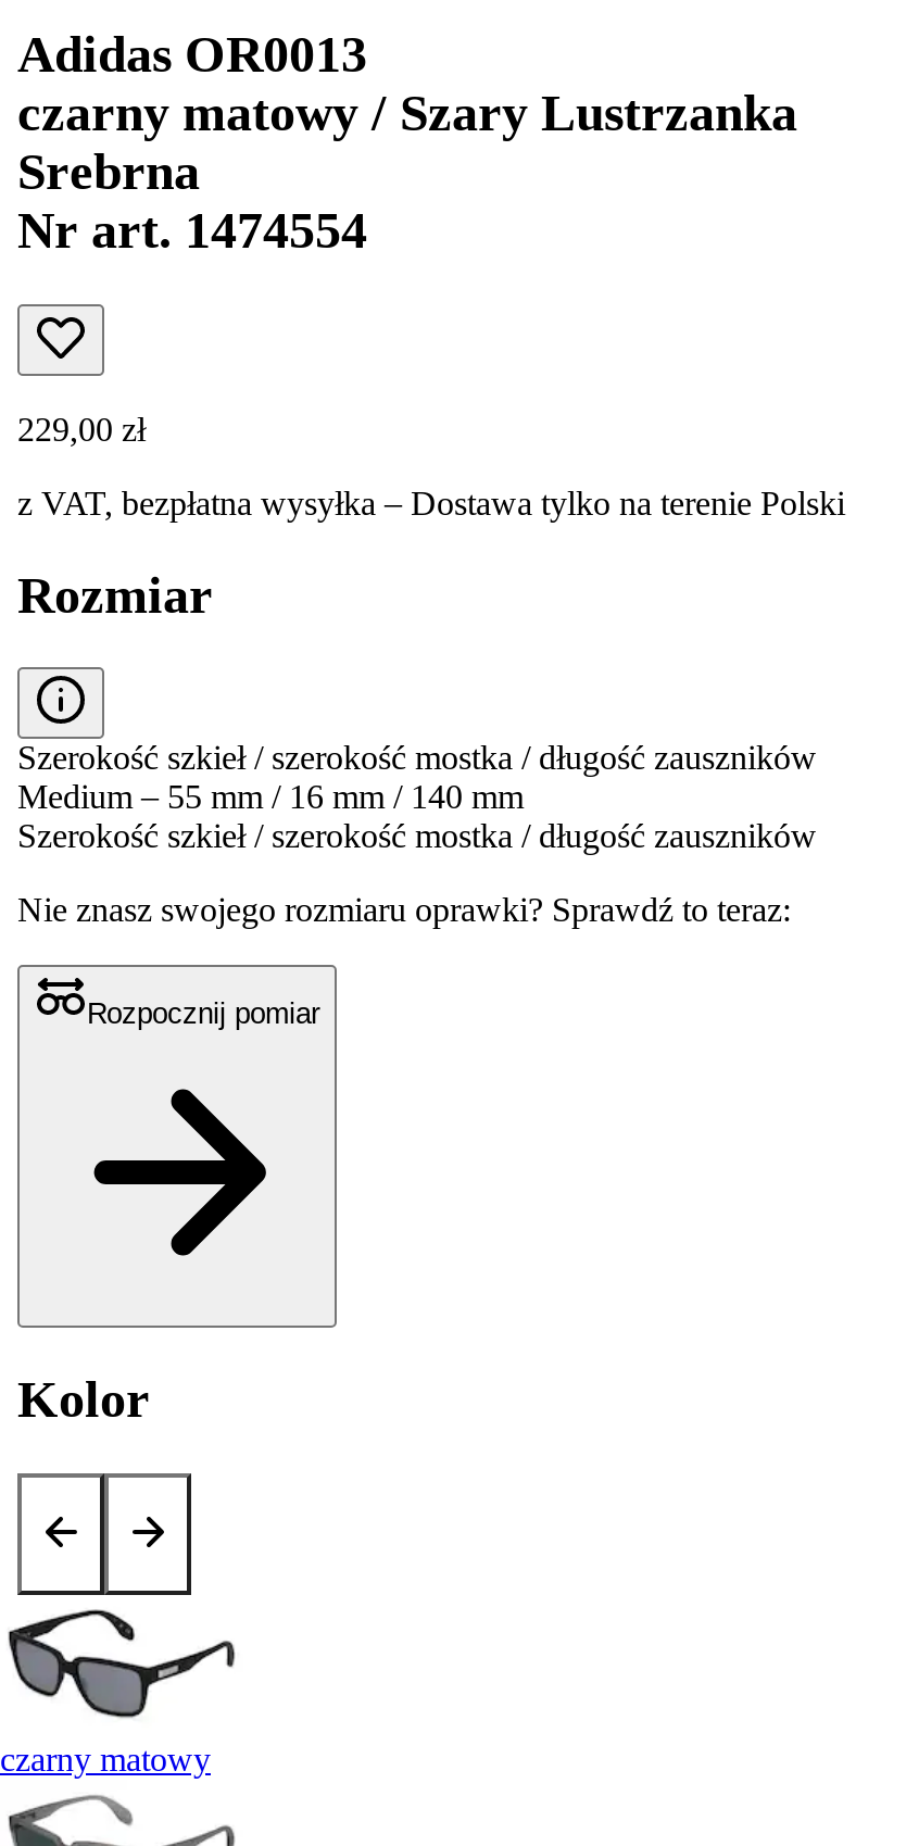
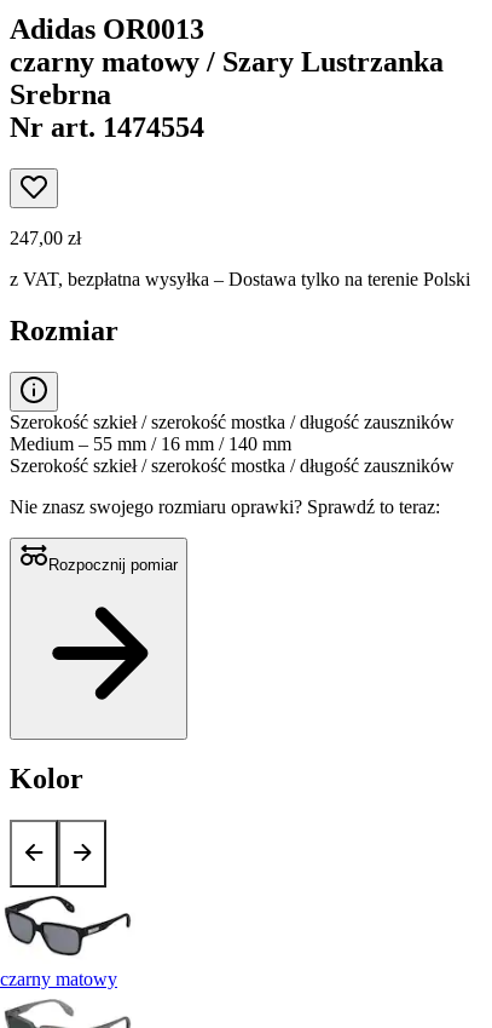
[17,410,146,447] 229,00 zł -> [10,227,81,248] 247,00 zł

